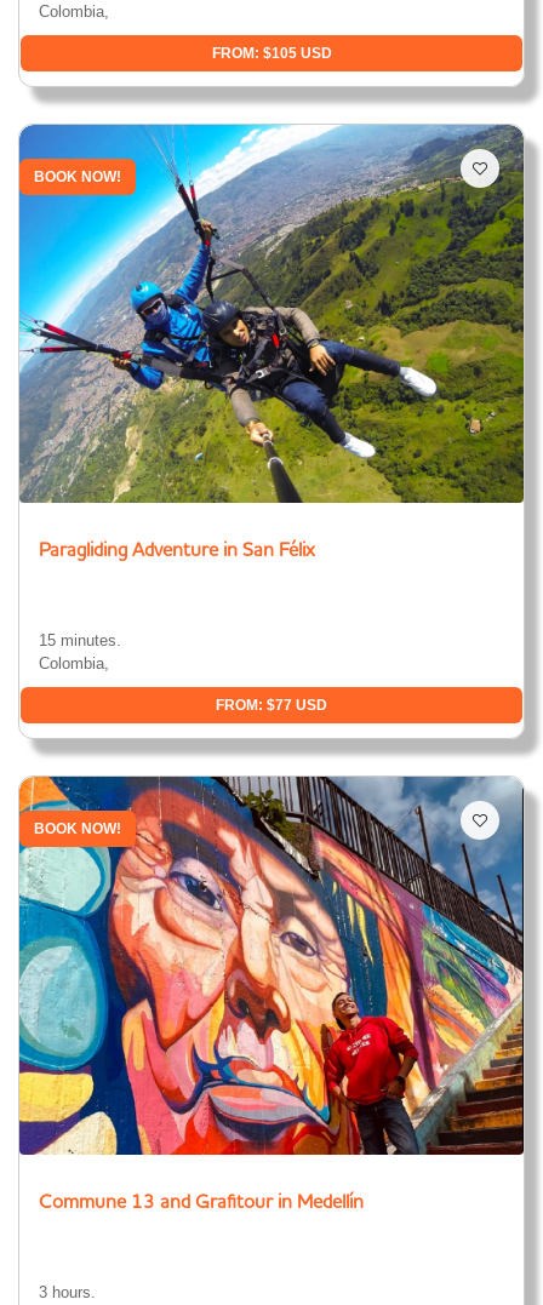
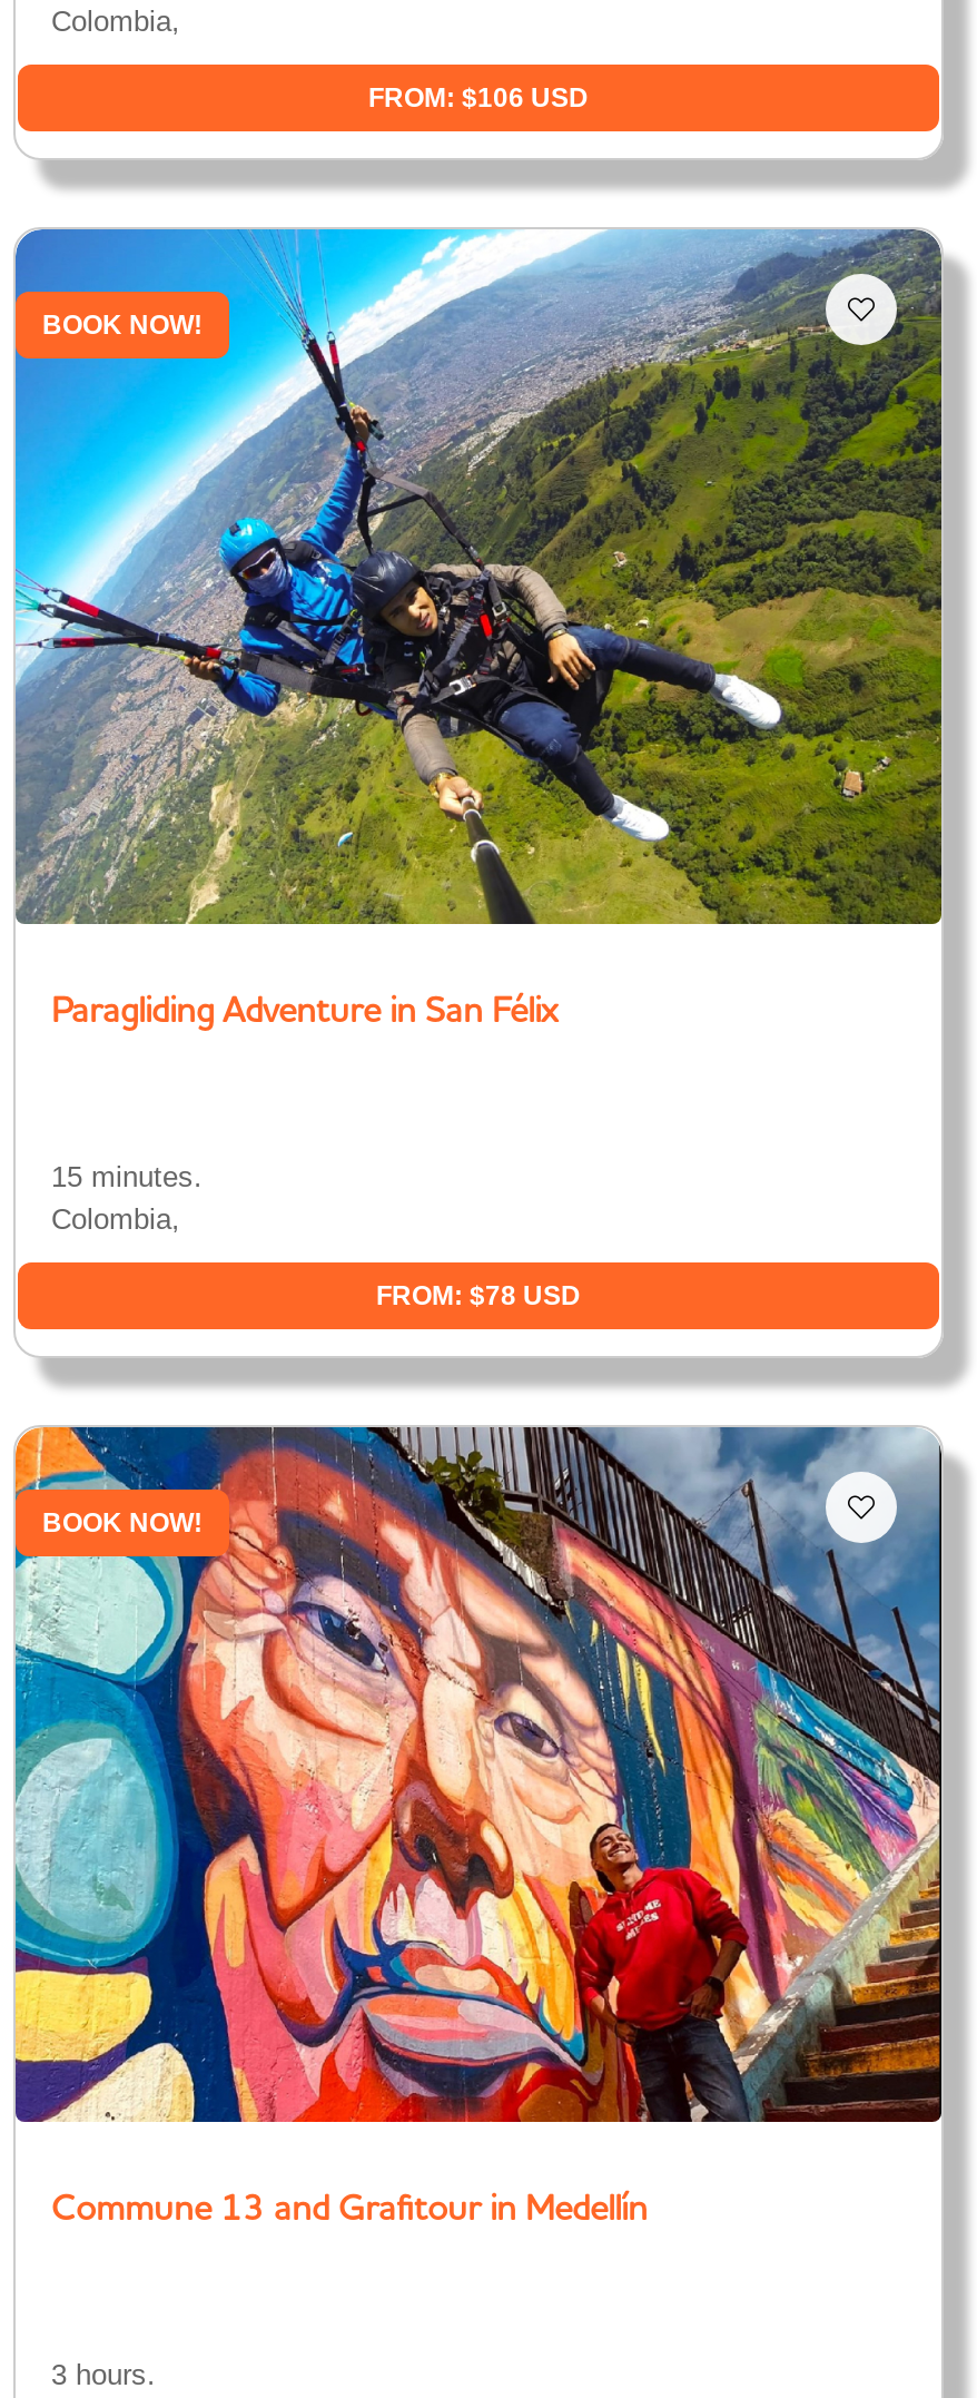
[212,45,331,62] FROM: $105 USD -> [368,83,589,115] FROM: $106 USD
[216,697,327,714] FROM: $77 USD -> [376,1281,581,1313] FROM: $78 USD

